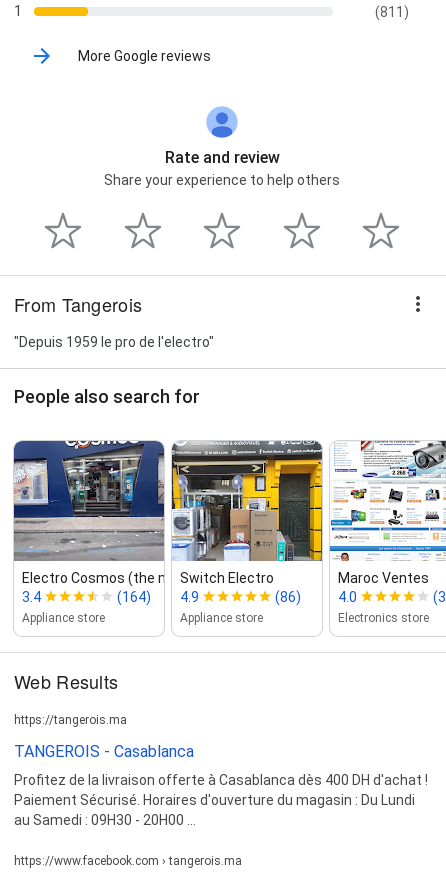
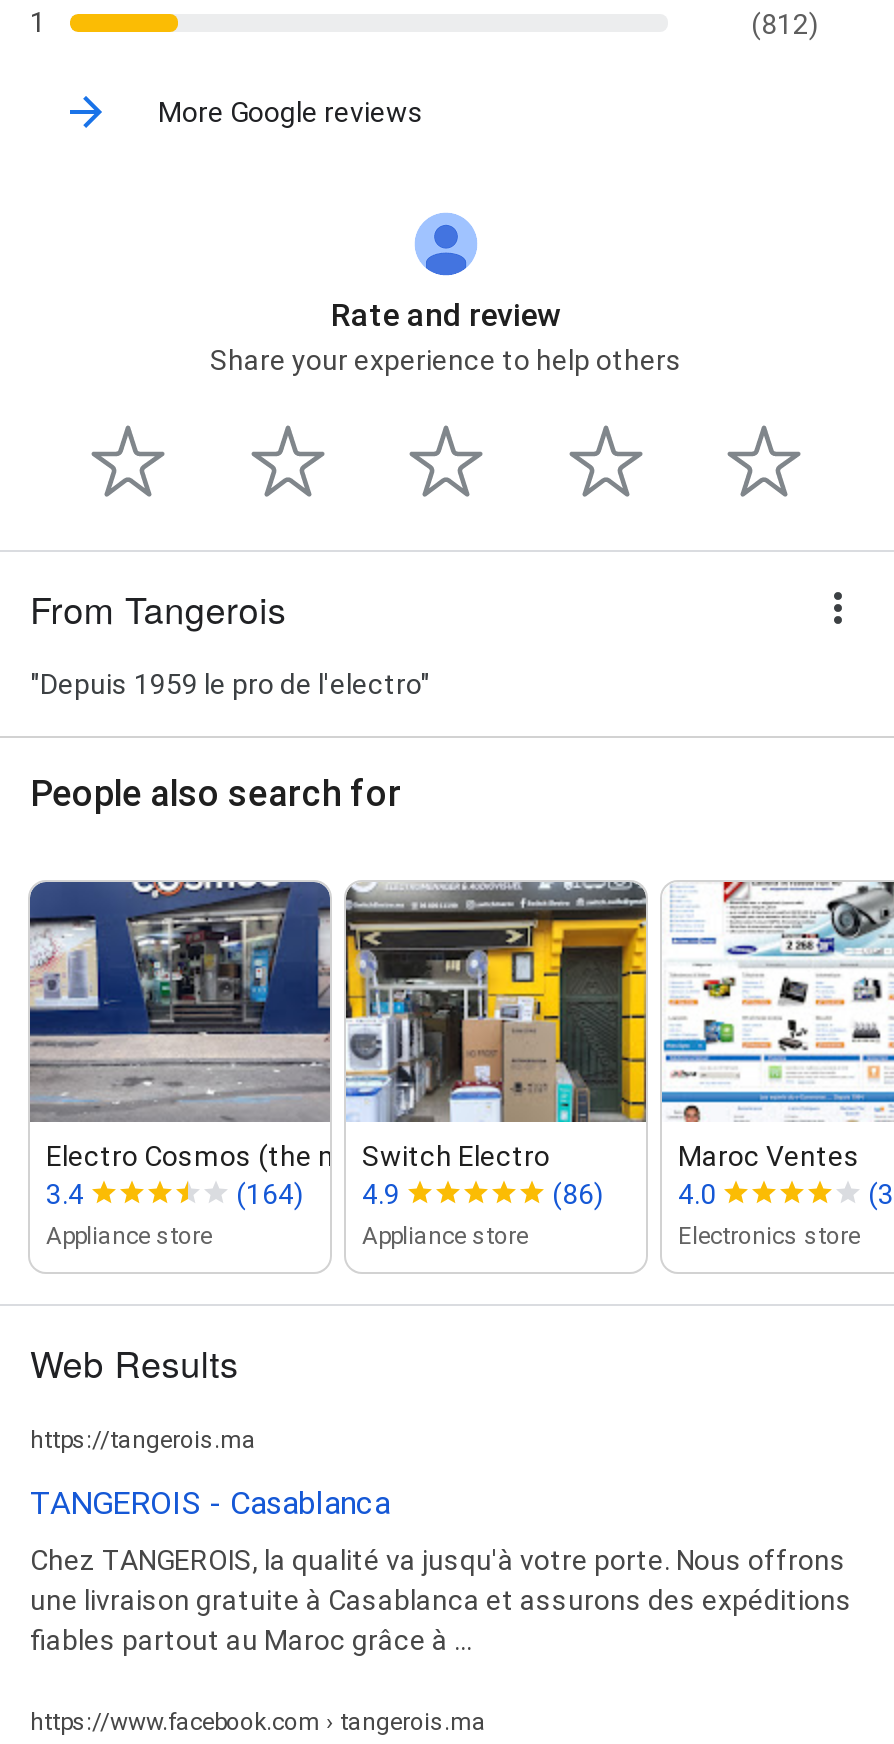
[374,4,408,20] (811) -> [751,7,819,39] (812)
[14,772,428,828] Profitez de la livraison offerte à Casablanca dès 400 DH d'achat ! | Paiement Sécurisé. Horaires d'ouverture du magasin : Du Lundi | au Samedi : 09H30 - 20H00 ... -> [30,1543,852,1655] Chez TANGEROIS, la qualité va jusqu'à votre porte. Nous offrons | une livraison gratuite à Casablanca et assurons des expéditions | fiables partout au Maroc grâce à ...

